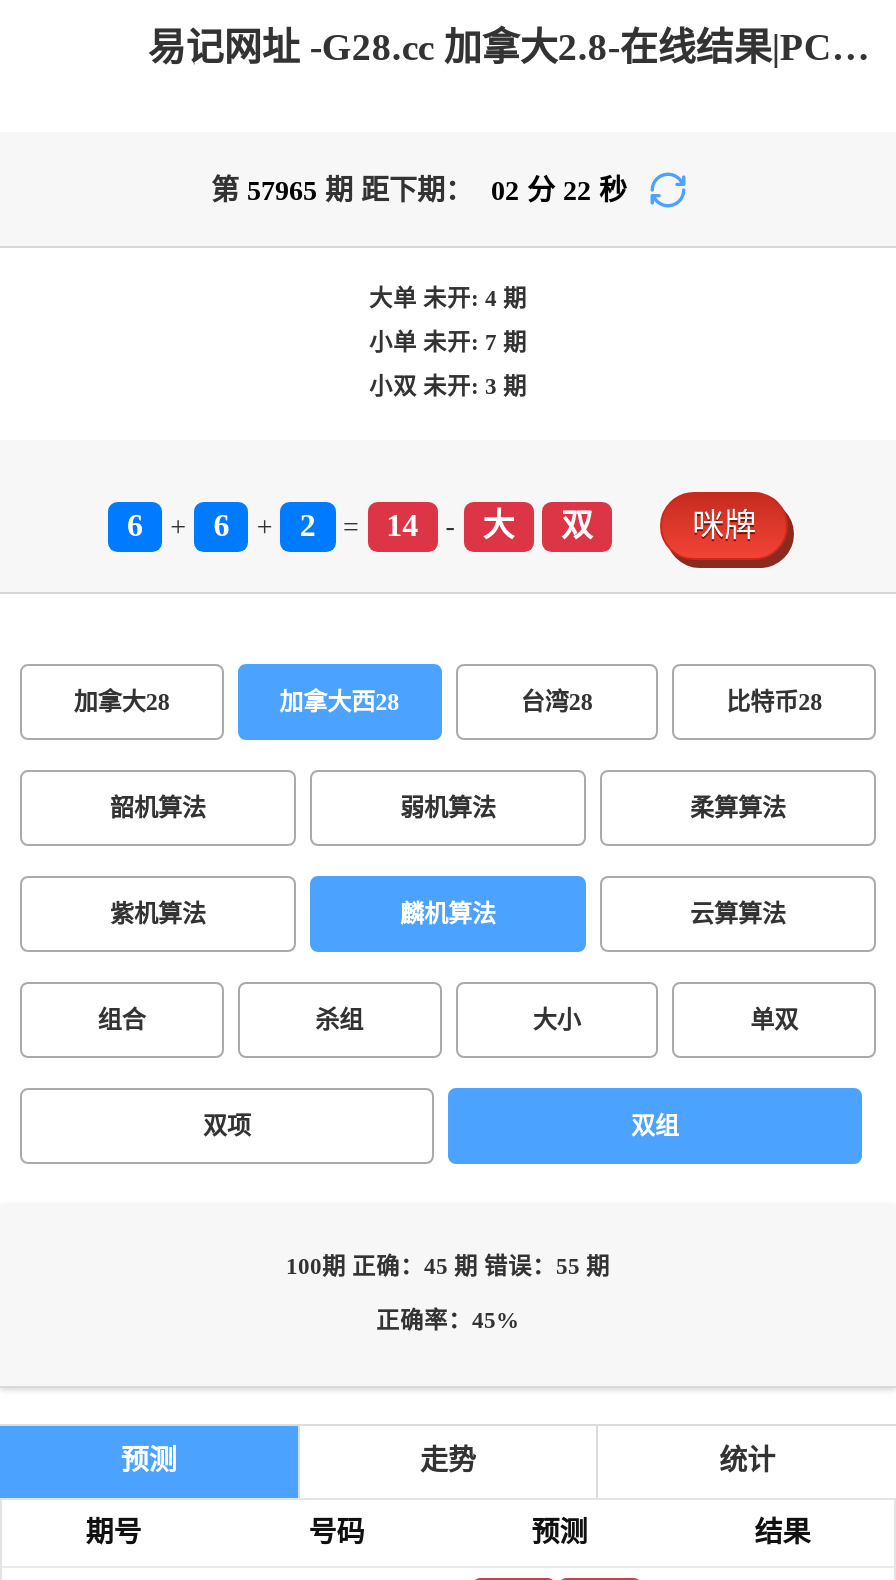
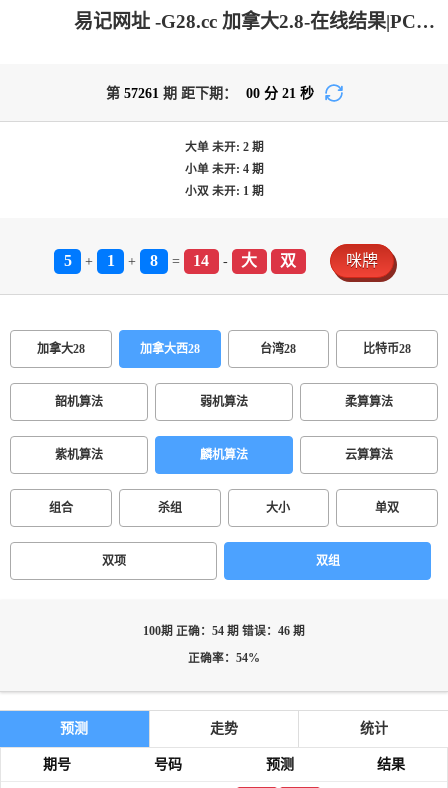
[211,176,627,206] 第57965期 距下期： 02分 22秒 -> [105,86,313,101] 第57261期 距下期： 00分 21秒
[369,286,527,312] 大单未开: 4期 -> [184,141,263,154] 大单未开: 2期
[369,330,527,356] 小单未开: 7期 -> [184,163,263,176] 小单未开: 4期
[369,374,527,400] 小双未开: 3期 -> [184,185,263,198] 小双未开: 1期
[127,508,143,542] 6 -> [63,252,71,269] 5
[213,508,229,542] 6 -> [107,252,115,269] 1
[300,508,316,542] 2 -> [150,252,158,269] 8
[286,1254,610,1280] 100期 正确：45 期 错误：55 期 -> [143,625,305,638] 100期 正确：54 期 错误：46 期
[376,1308,520,1334] 正确率：45% -> [188,652,260,665] 正确率：54%

